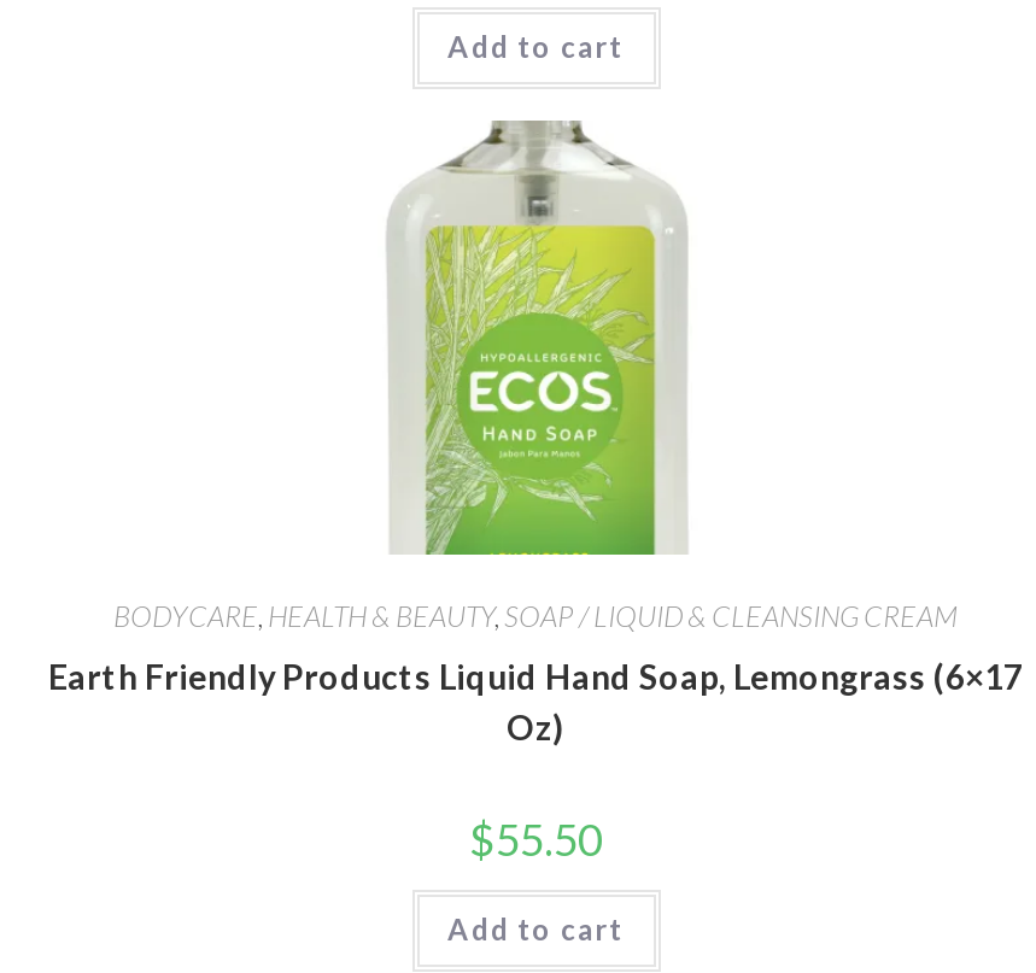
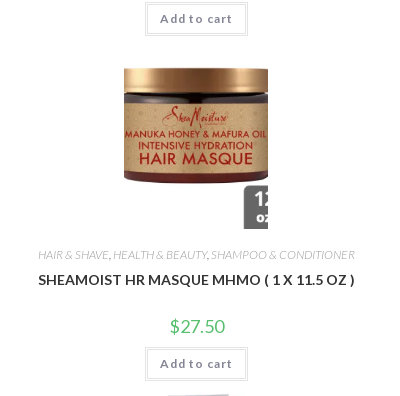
[113,118,958,633] [image] | BODYCARE, HEALTH & BEAUTY, SOAP / LIQUID & CLEANSING CREAM -> [37,49,354,262] [image] | HAIR & SHAVE, HEALTH & BEAUTY, SHAMPOO & CONDITIONER
[48,655,1023,747] Earth Friendly Products Liquid Hand Soap, Lemongrass (6×17 | Oz) -> [37,271,354,288] SHEAMOIST HR MASQUE MHMO ( 1 X 11.5 OZ )
[469,812,602,865] $55.50 -> [168,315,223,337] $27.50

